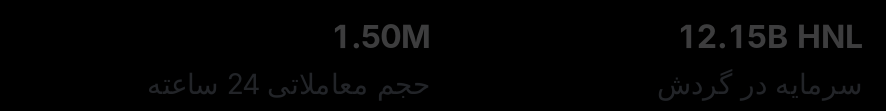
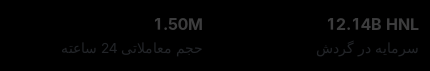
[677,16,863,56] 12.15B HNL -> [326,14,419,34] 12.14B HNL

